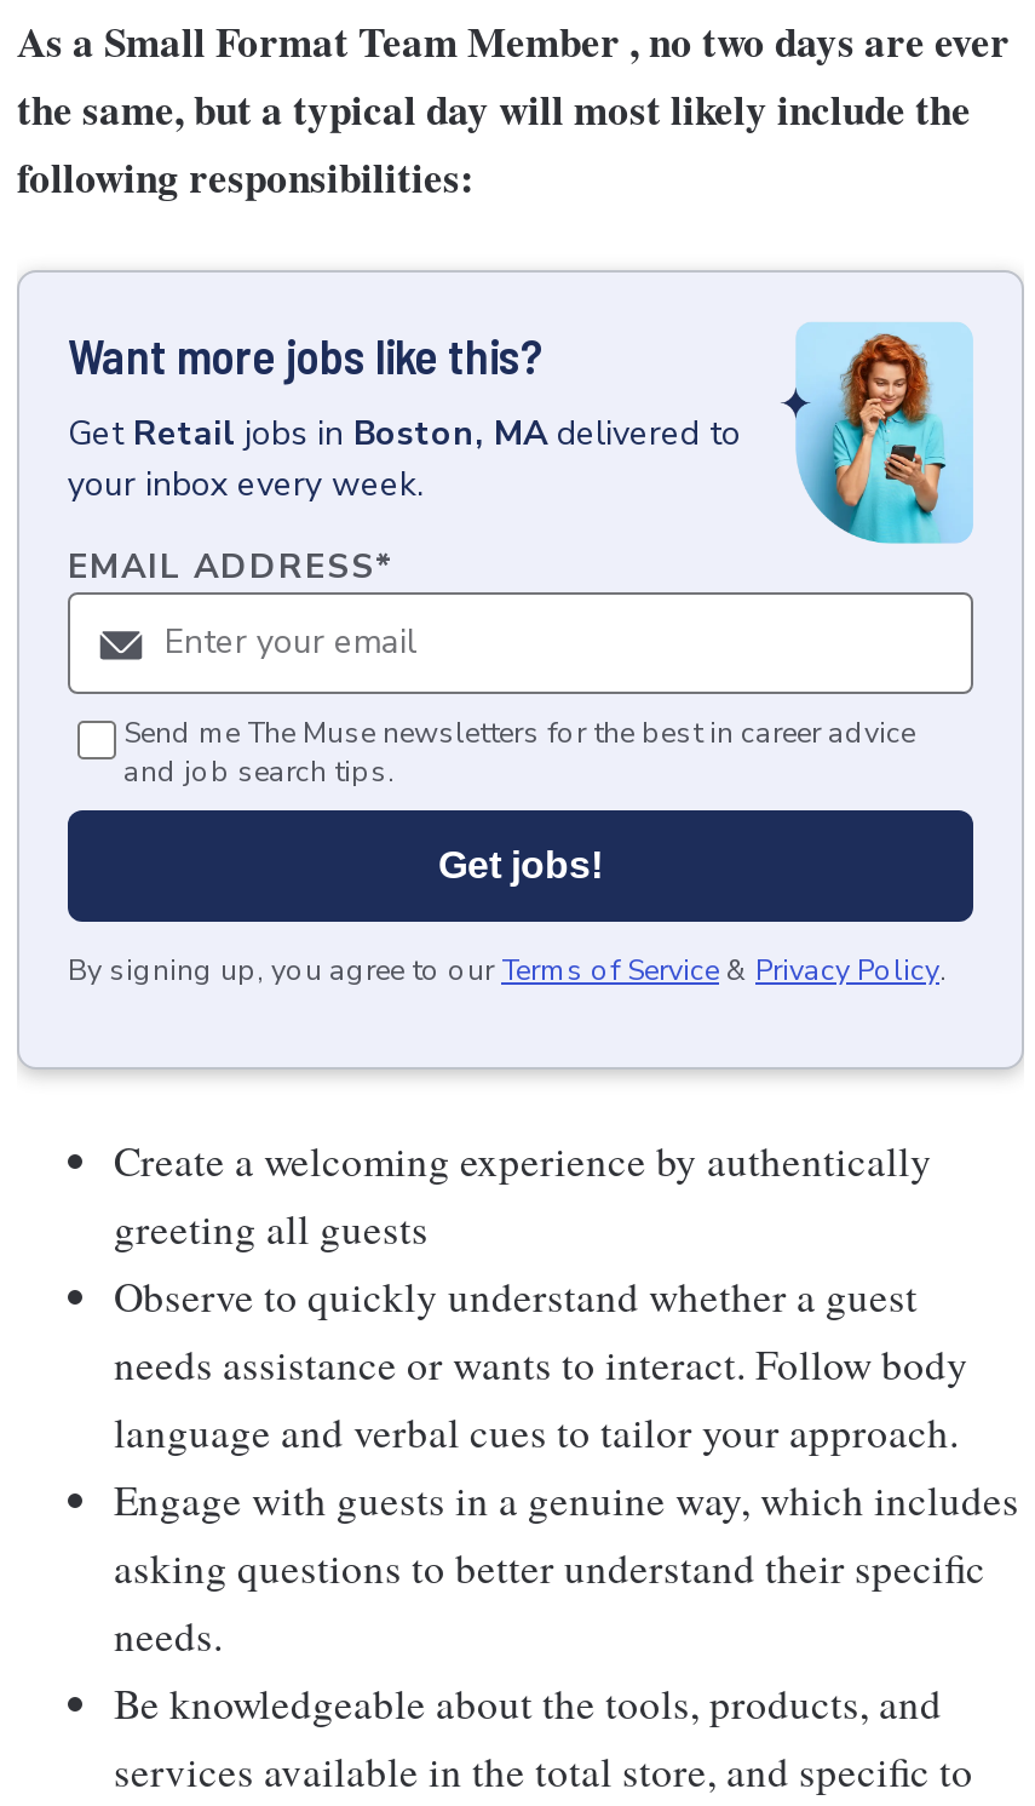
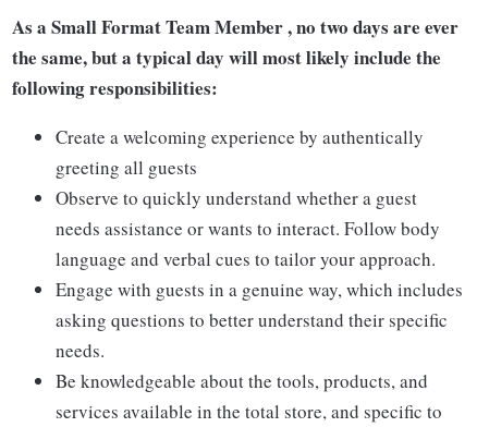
[17,270,1024,1077] [image] | Want more jobs like this? | Get Retail jobs in Boston, MA delivered to | your inbox every week. | EMAIL ADDRESS* -> none
[68,713,947,990] Send me The Muse newsletters for the best in career advice | and job search tips. | Get jobs! | By signing up, you agree to our Terms of Service & Privacy Policy. -> none

